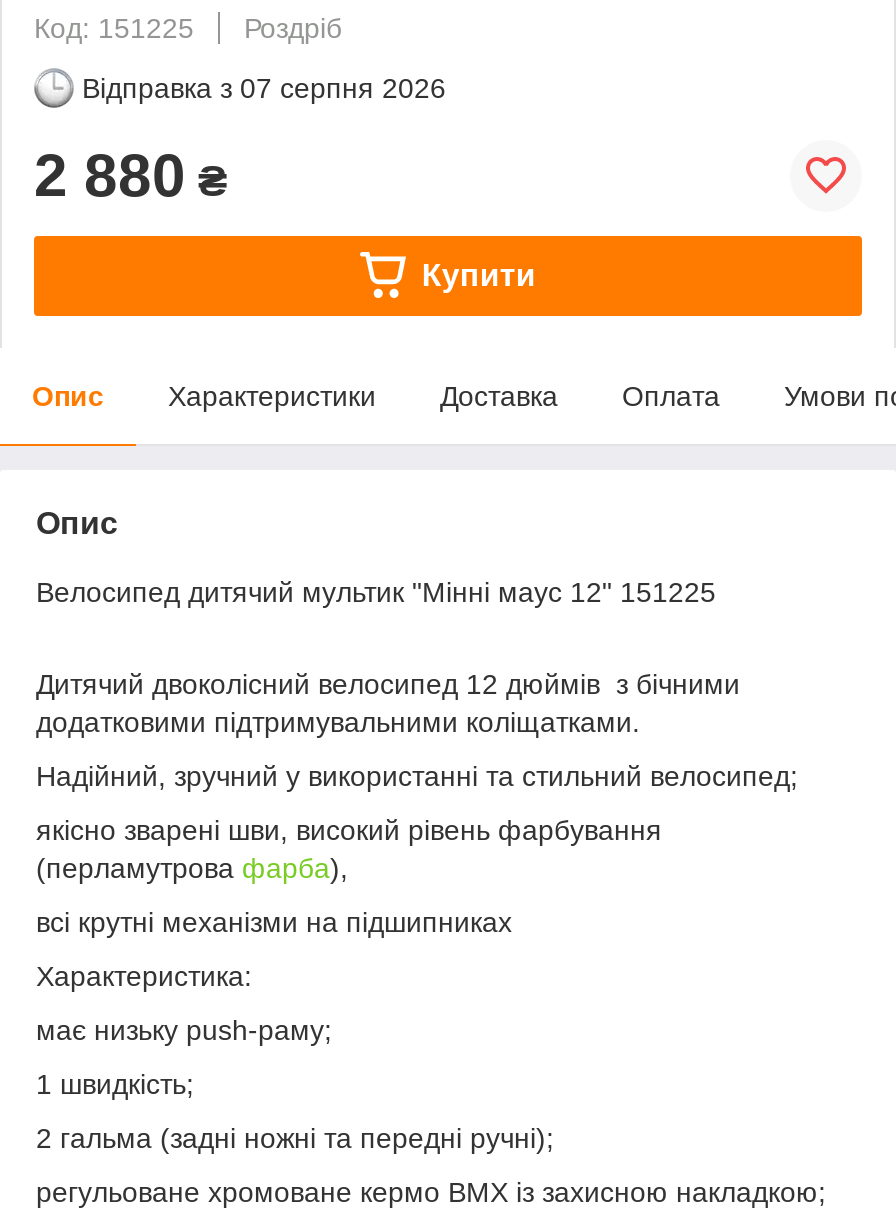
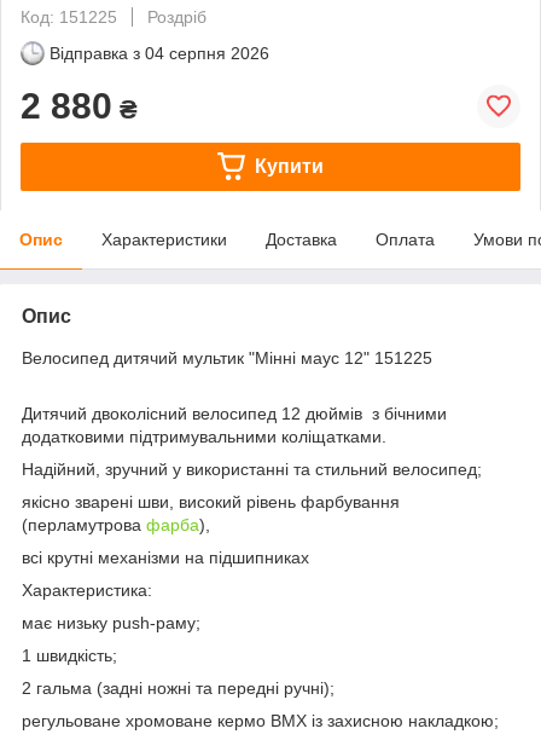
[82,72,446,104] Відправка з 07 серпня 2026 -> [50,43,269,63] Відправка з 04 серпня 2026

